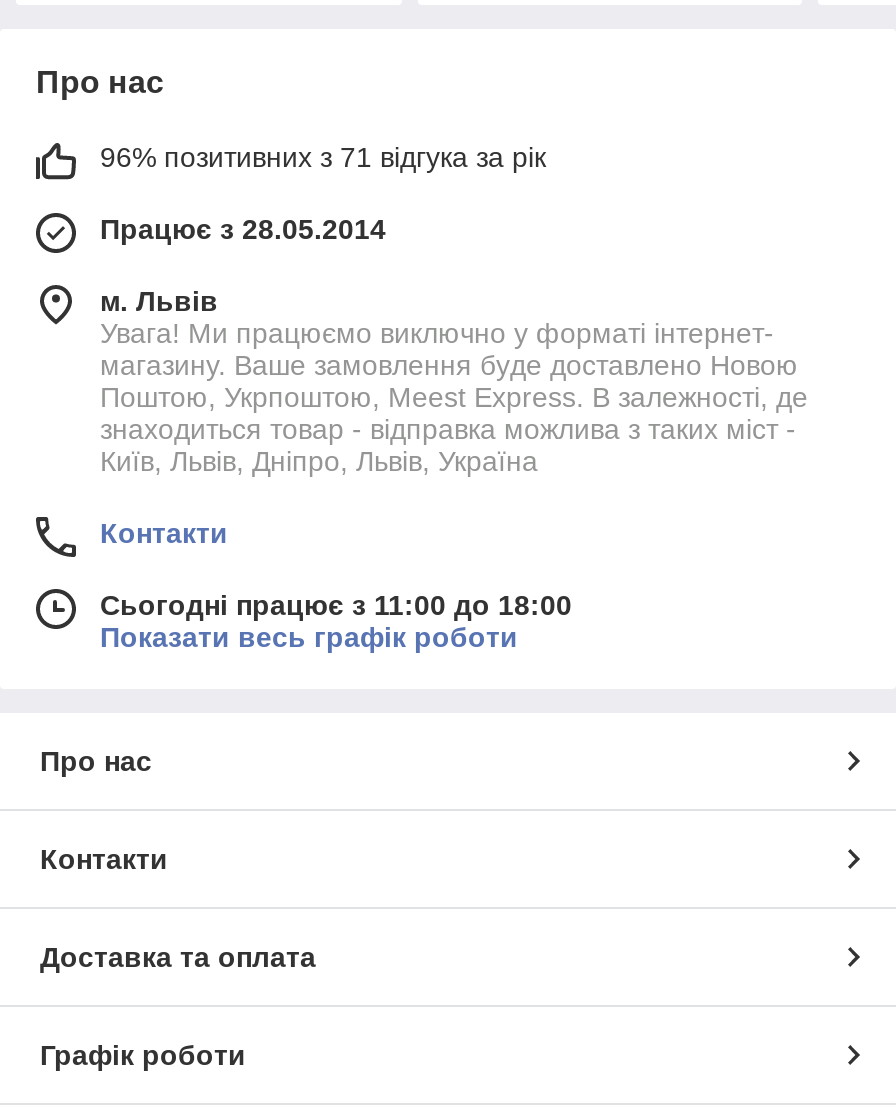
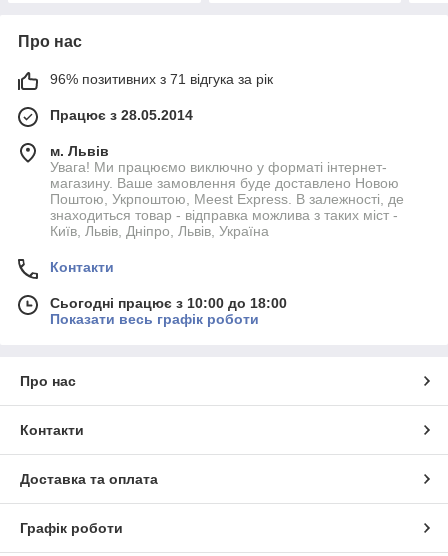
[100,588,572,620] Сьогодні працює з 11:00 до 18:00 -> [50,294,287,310] Сьогодні працює з 10:00 до 18:00

